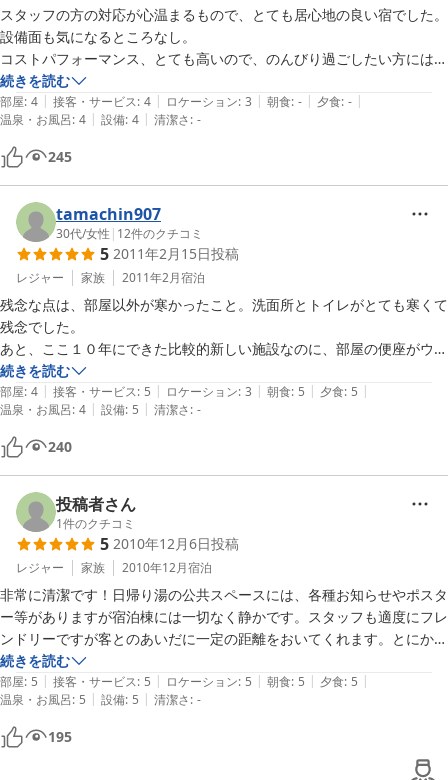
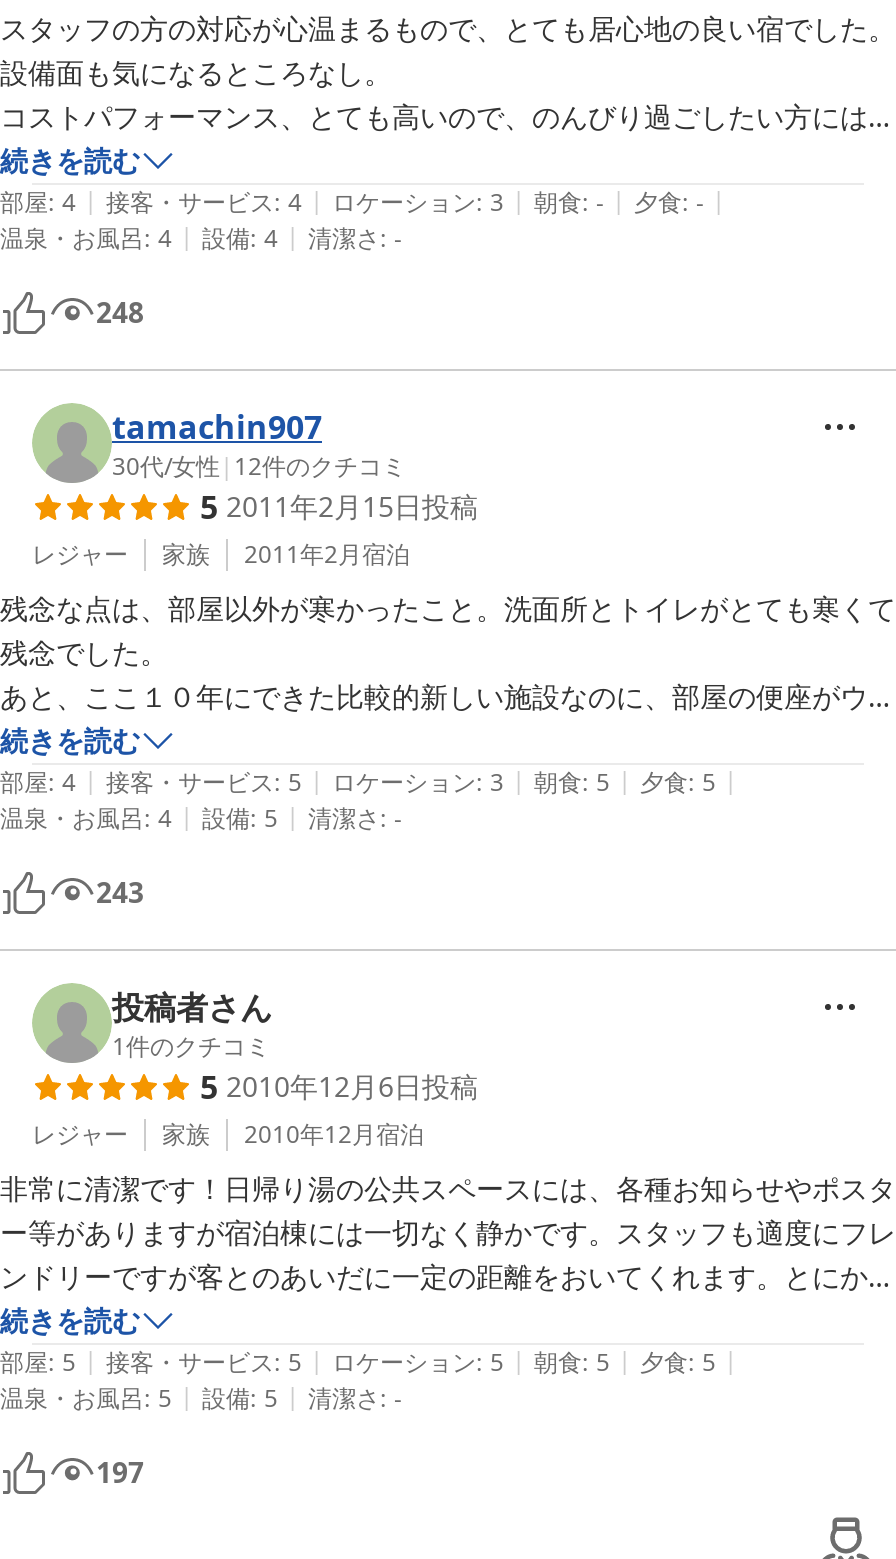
[48,147,72,166] 245 -> [96,293,144,331] 248
[48,437,72,456] 240 -> [96,873,144,911] 243
[48,727,72,746] 195 -> [96,1453,144,1491] 197

